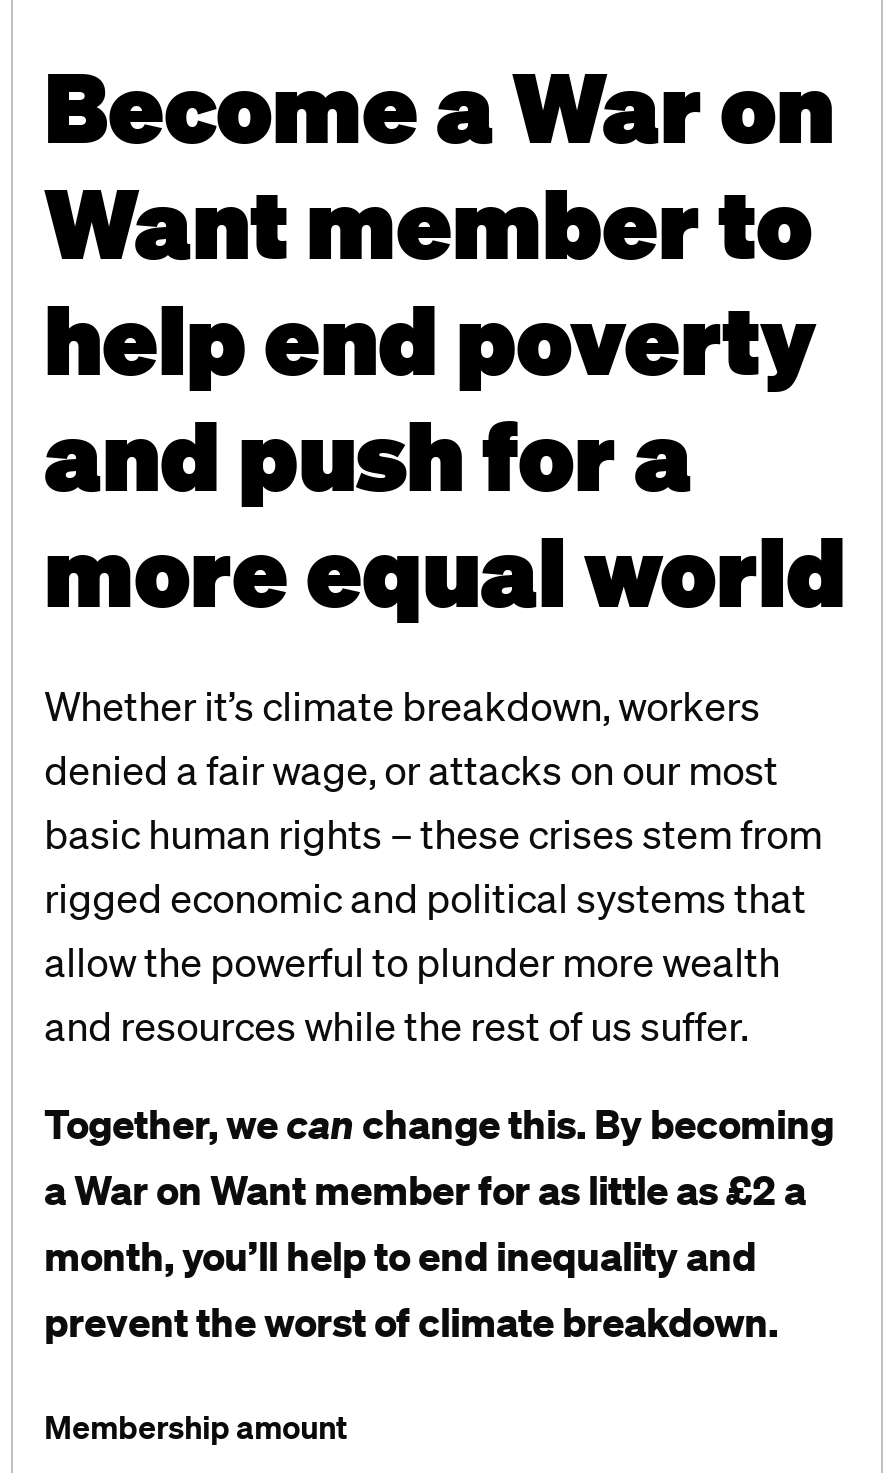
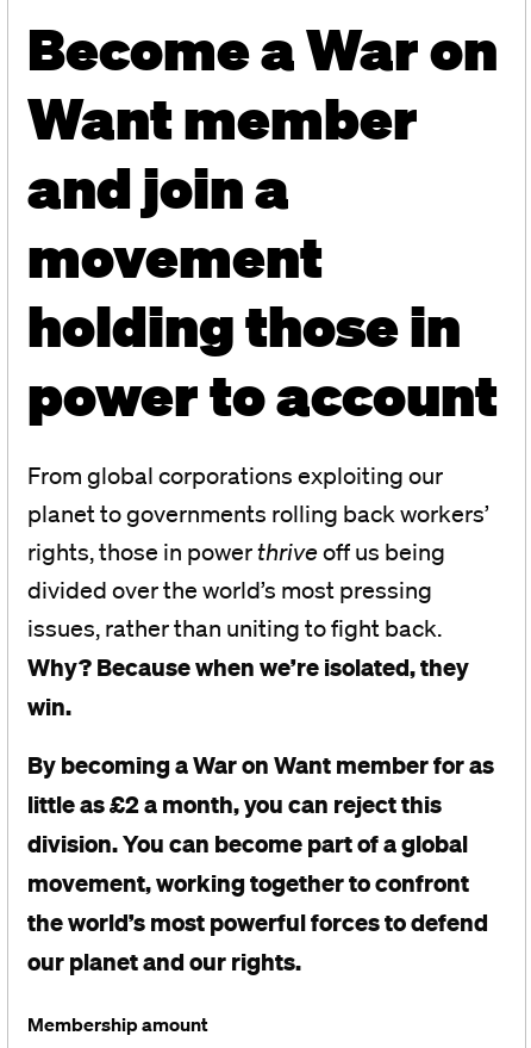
[44,159,846,1051] Want member to | help end poverty | and push for a | more equal world | Whether it’s climate breakdown, workers | denied a fair wage, or attacks on our most | basic human rights – these crises stem from | rigged economic and political systems that | allow the powerful to plunder more wealth | and resources while the rest of us suffer. -> [27,80,497,720] Want member | and join a | movement | holding those in | power to account | From global corporations exploiting our | planet to governments rolling back workers’ | rights, those in power thrive off us being | divided over the world’s most pressing | issues, rather than uniting to fight back. | Why? Because when we’re isolated, they | win.
[44,1099,834,1345] Together, we can change this. By becoming | a War on Want member for as little as £2 a | month, you’ll help to end inequality and | prevent the worst of climate breakdown. -> [27,750,494,975] By becoming a War on Want member for as | little as £2 a month, you can reject this | division. You can become part of a global | movement, working together to confront | the world’s most powerful forces to defend | our planet and our rights.

